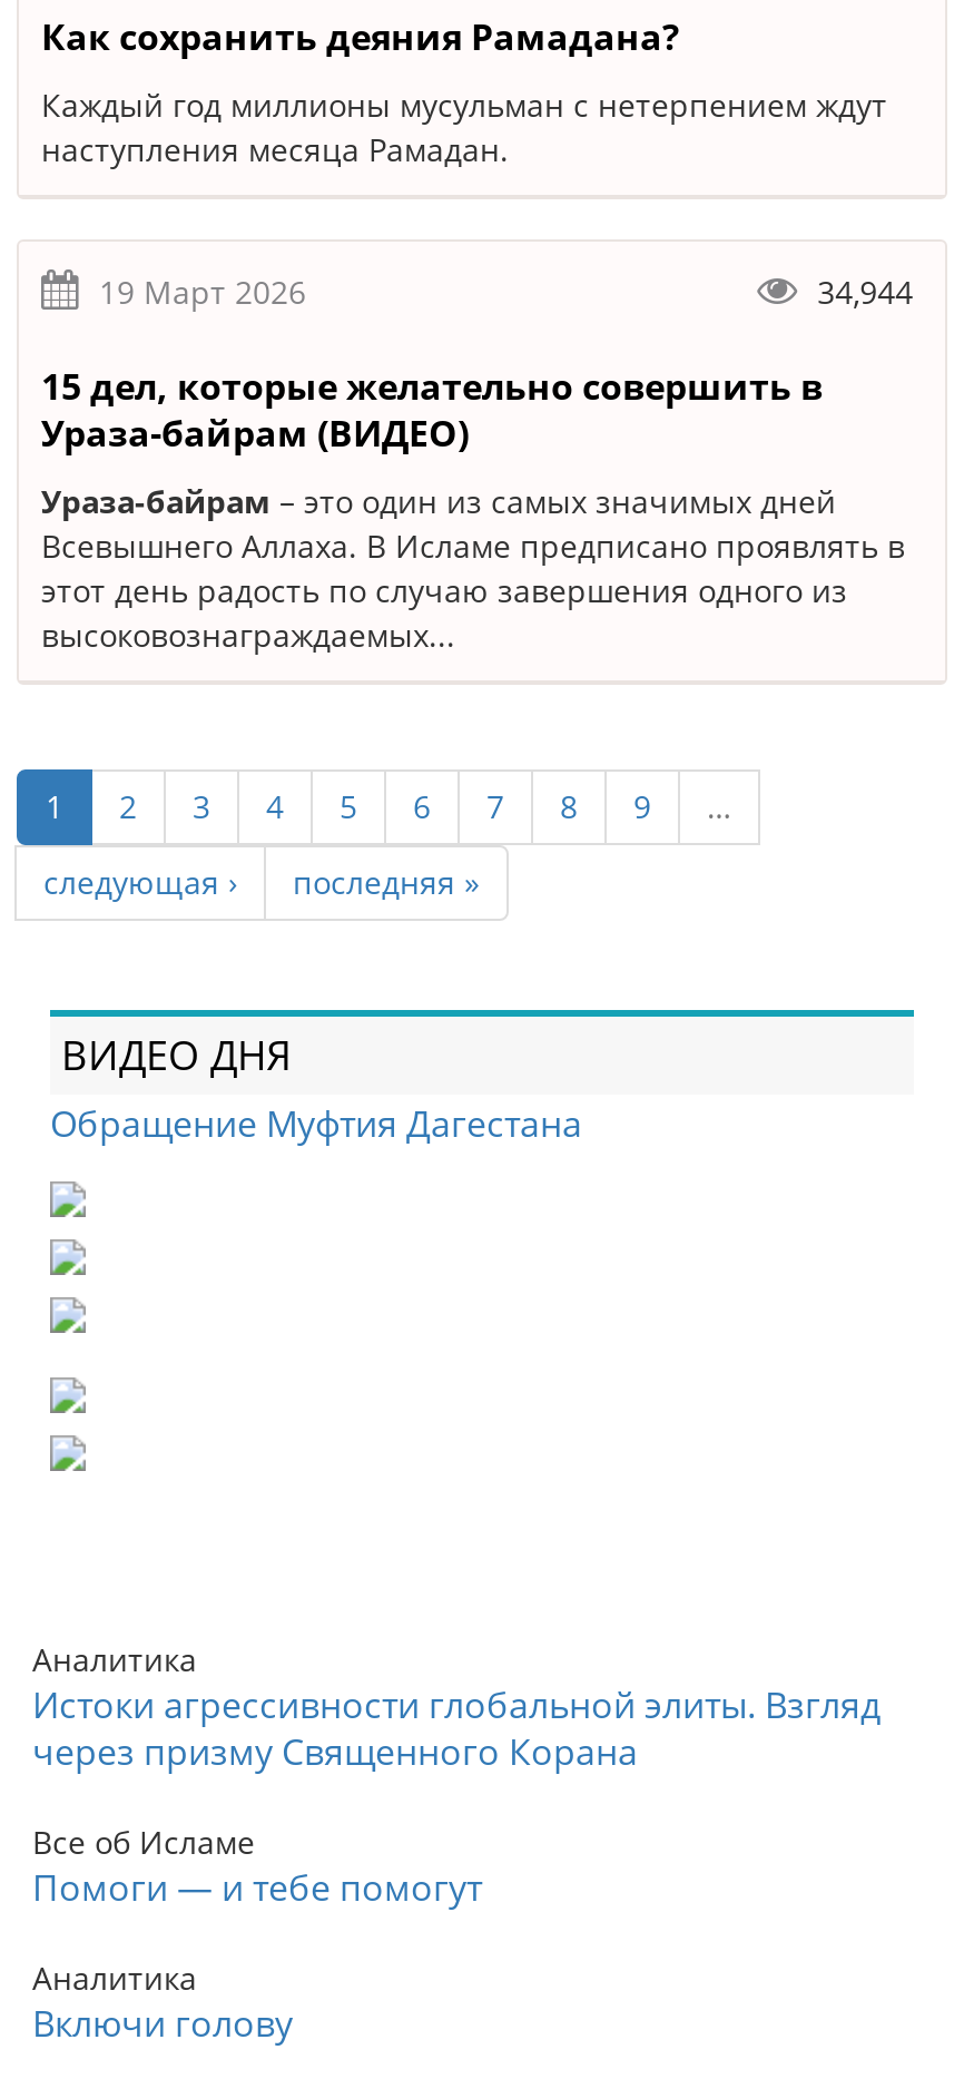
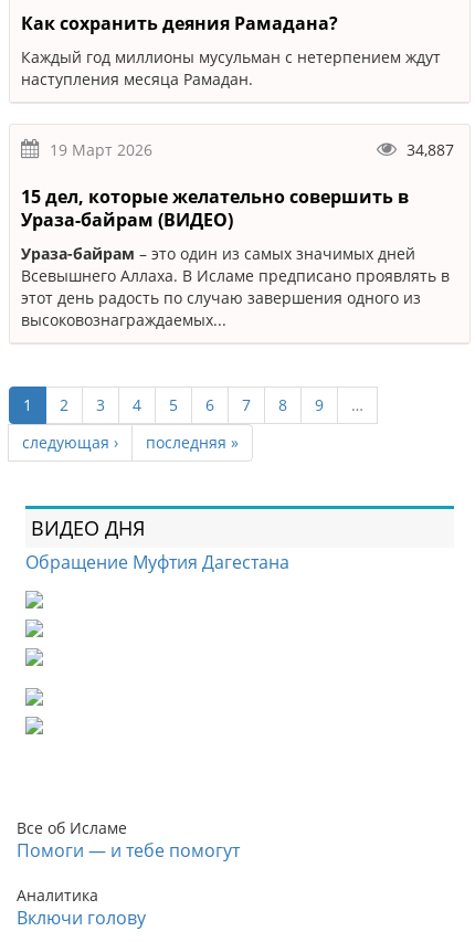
[818,271,913,313] 34,944 -> [406,139,454,160] 34,887
[32,1638,881,1776] Аналитика | Истоки агрессивности глобальной элиты. Взгляд | через призму Священного Корана -> none

